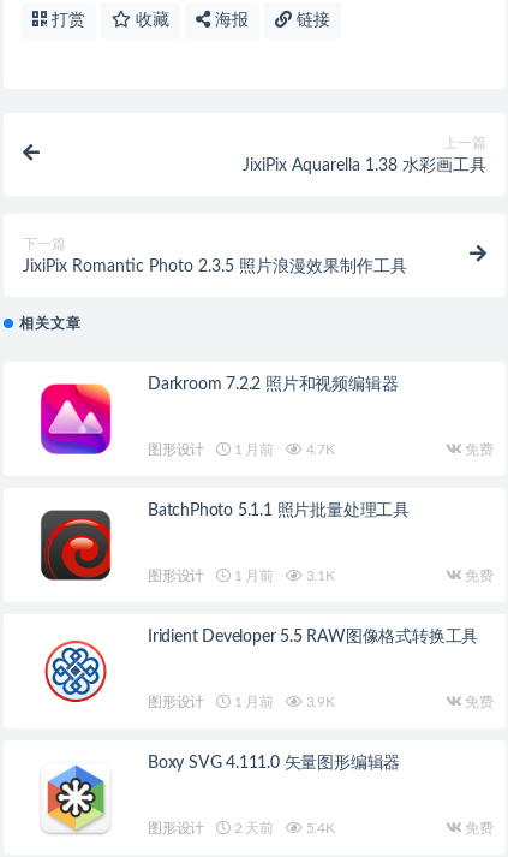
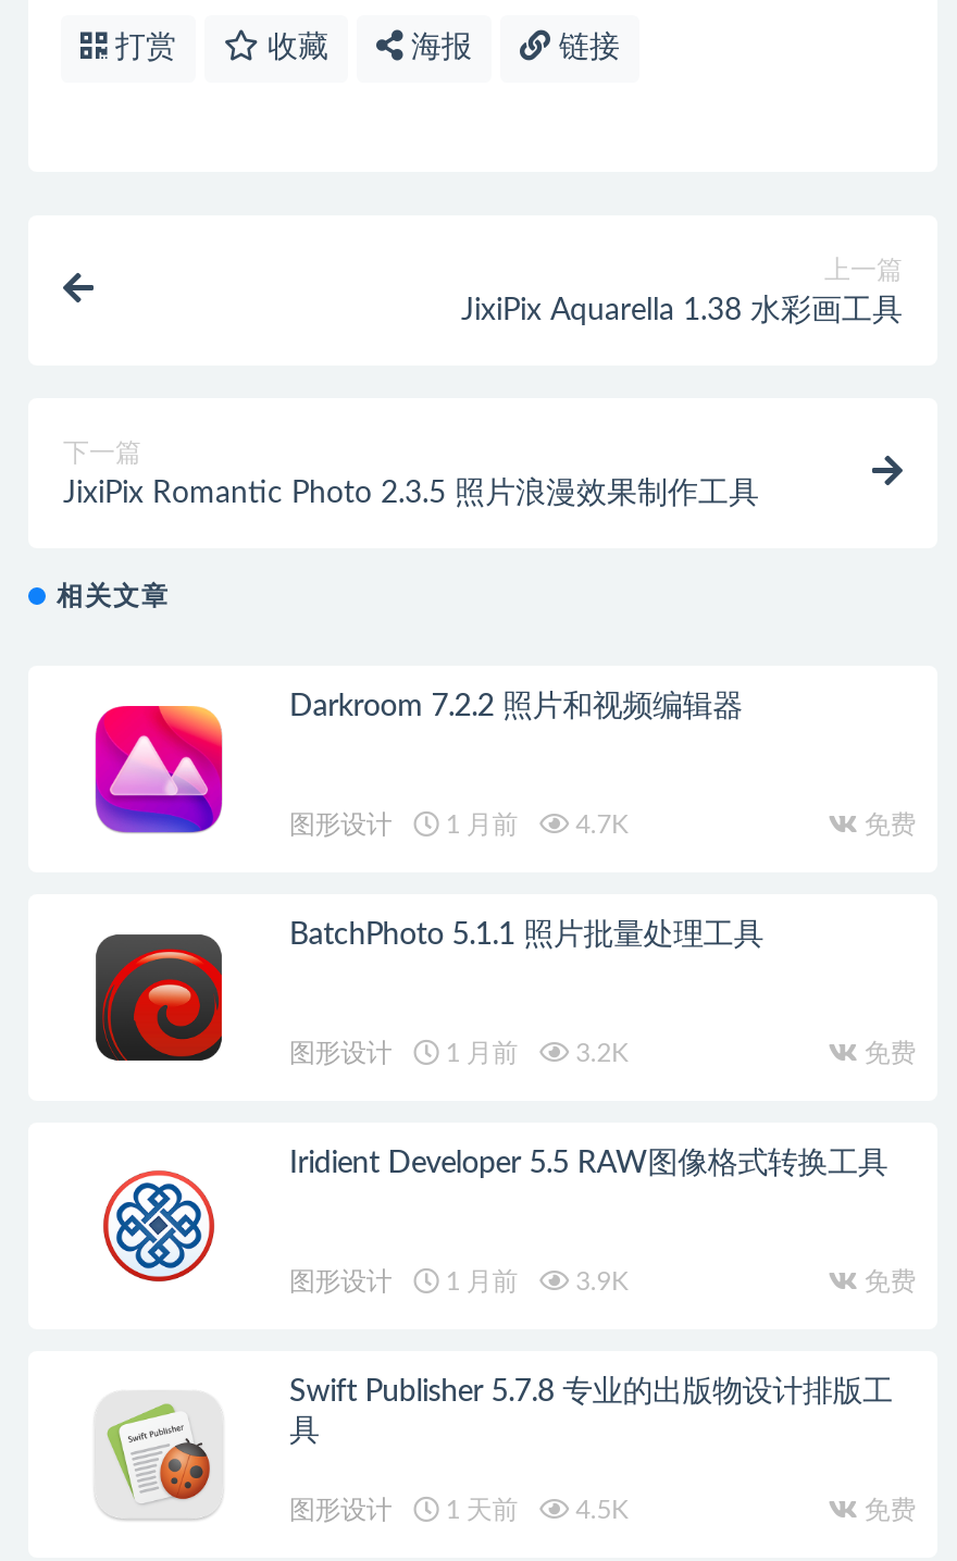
[148,569,335,583] 图形设计 1 月前 3.1K -> [289,1040,628,1066] 图形设计 1 月前 3.2K
[47,755,400,831] [image] | Boxy SVG 4.111.0 矢量图形编辑器 -> [104,1377,893,1514] [image] | Swift Publisher 5.7.8 专业的出版物设计排版工 | 具
[231,821,335,835] 2 天前 | 5.4K -> [439,1497,628,1523] 1 天前 | 4.5K

